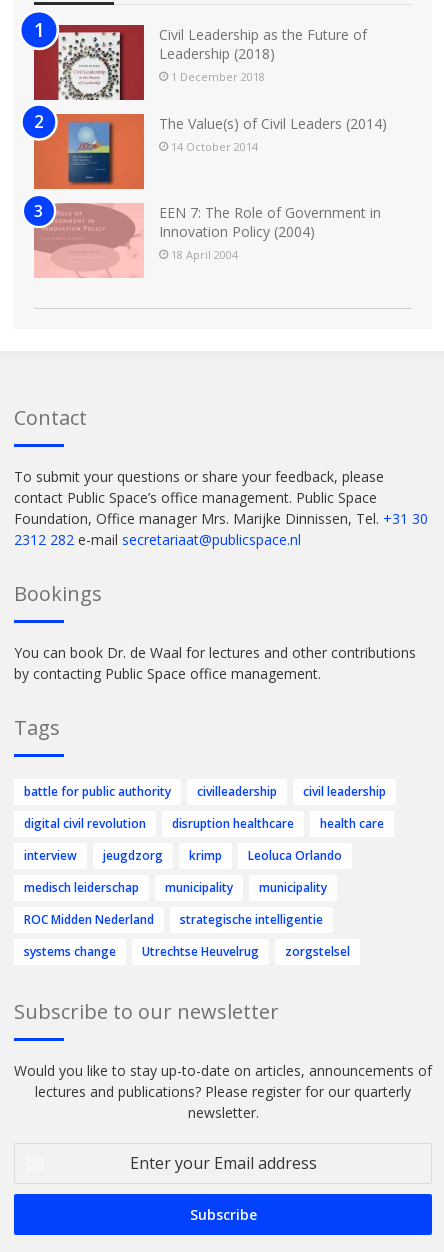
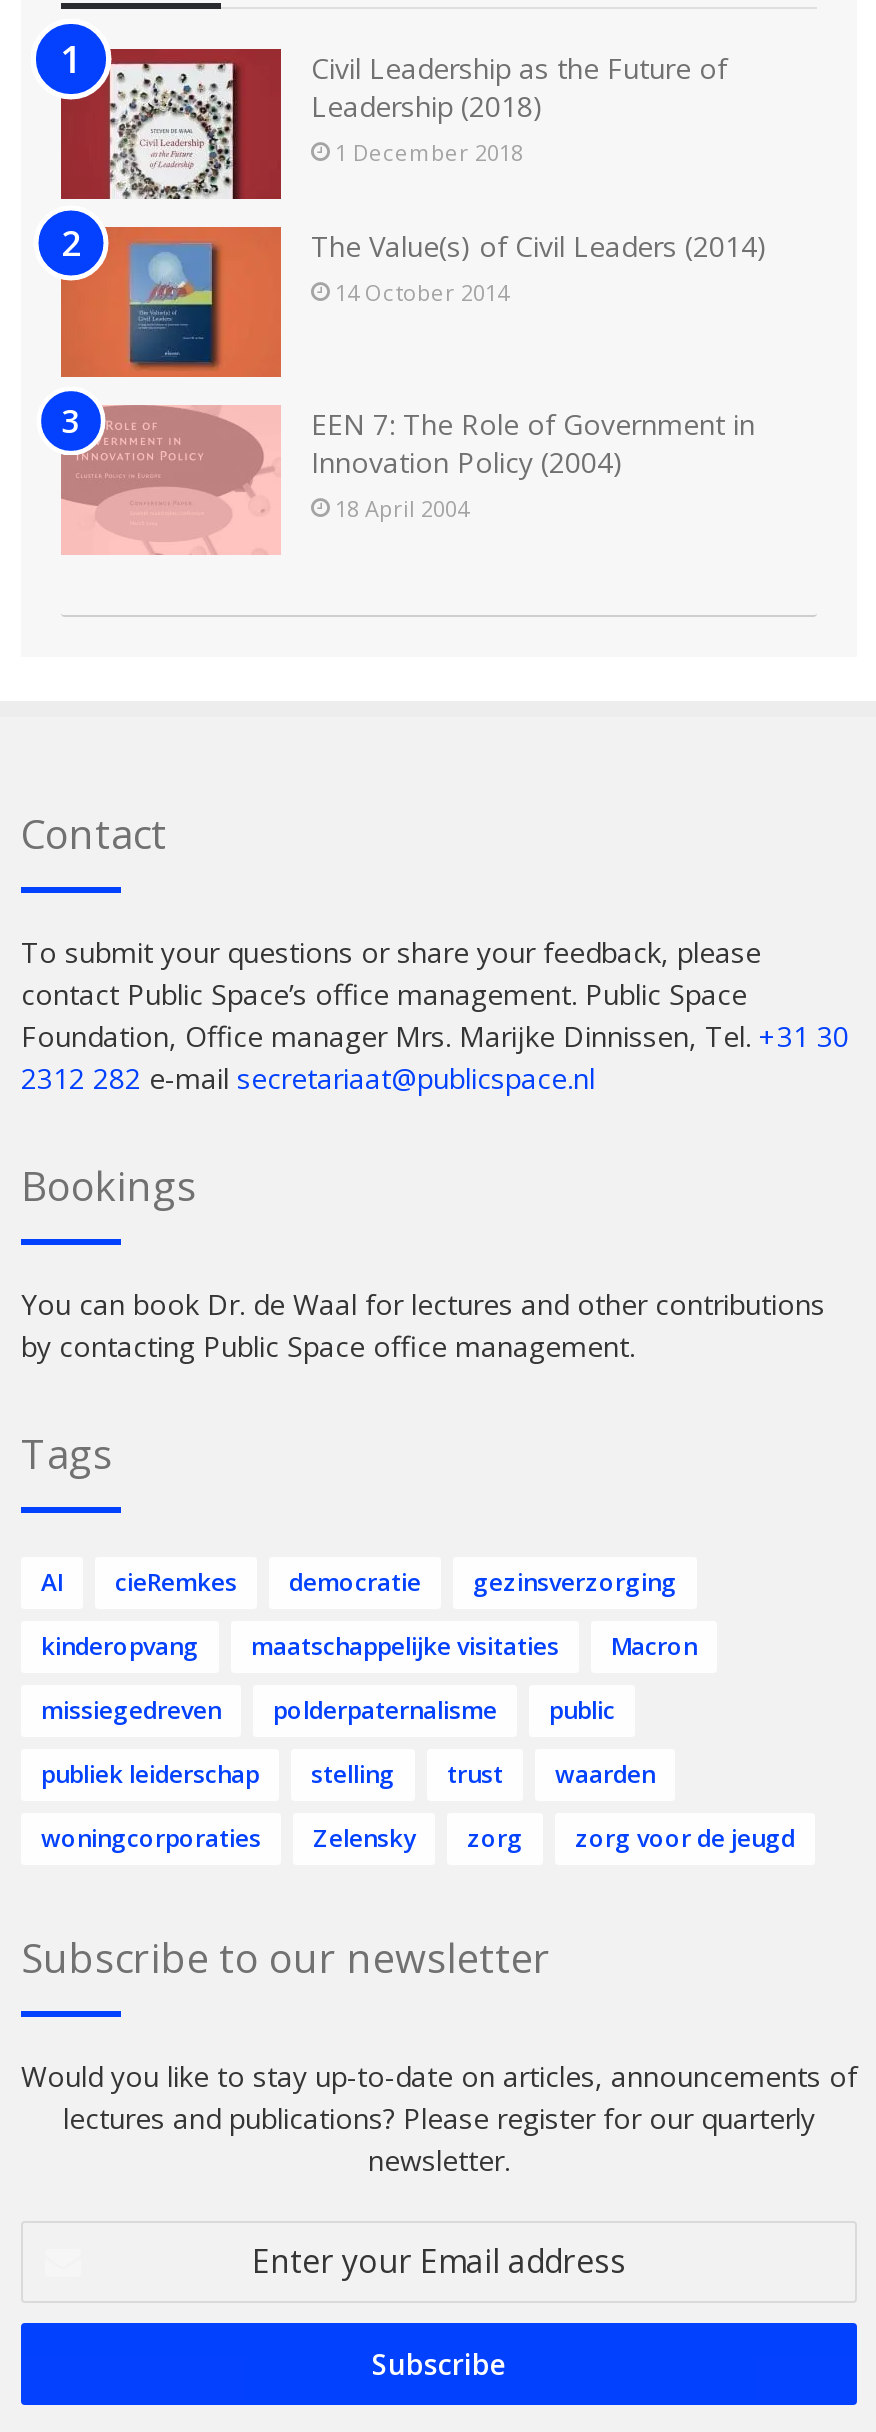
[24,783,386,960] battle for public authority | civilleadership | civil leadership | digital civil revolution | disruption healthcare | health care | interview | jeugdzorg | krimp | Leoluca Orlando | medisch leiderschap | municipality | municipality | ROC Midden Nederland | strategische intelligentie | systems change | Utrechtse Heuvelrug | zorgstelsel -> [41,1565,795,1855] AI | cieRemkes | democratie | gezinsverzorging | kinderopvang | maatschappelijke visitaties | Macron | missiegedreven | polderpaternalisme | public | publiek leiderschap | stelling | trust | waarden | woningcorporaties | Zelensky | zorg | zorg voor de jeugd

